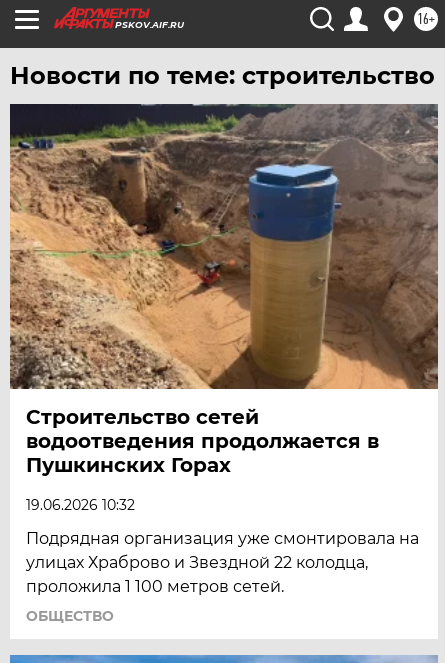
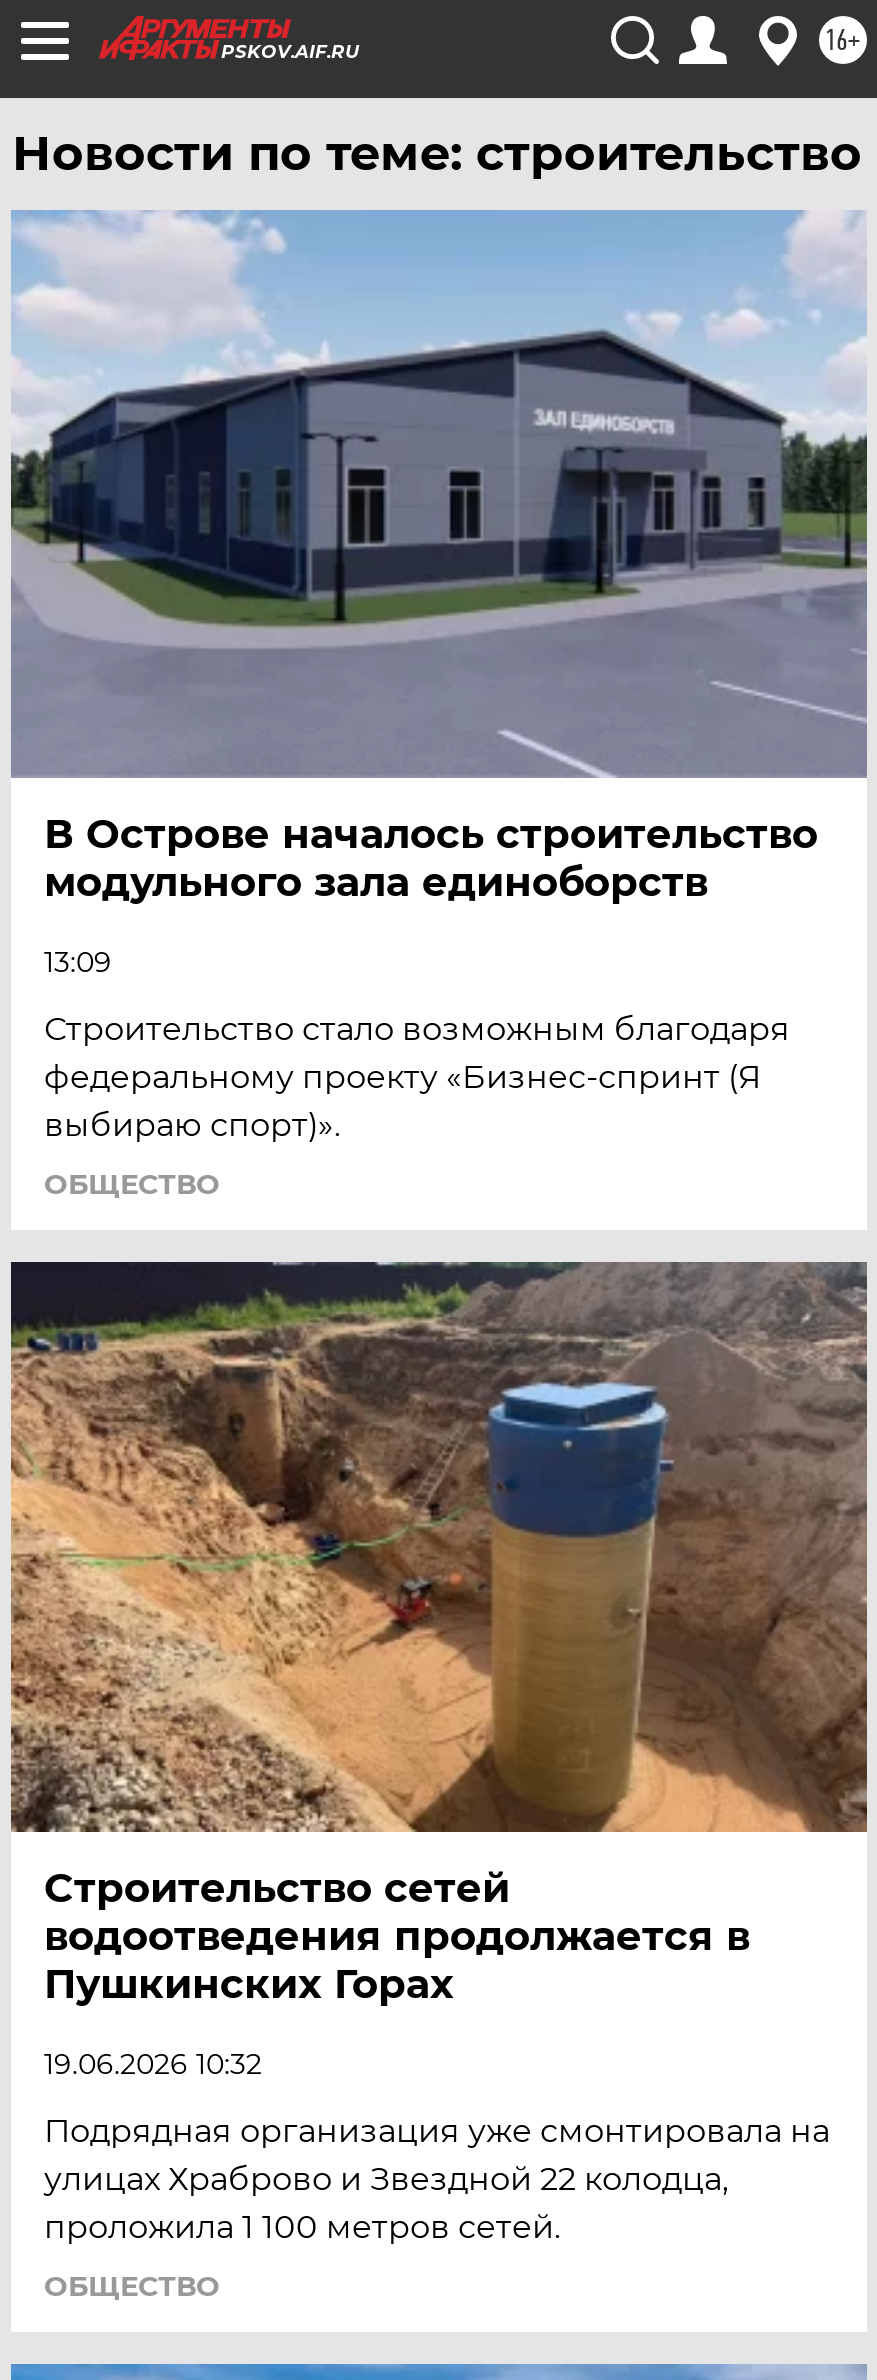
none -> [9,210,867,1202] [image] | В Острове началось строительство | модульного зала единоборств | 13:09 | Строительство стало возможным благодаря | федеральному проекту «Бизнес-спринт (Я | выбираю спорт)». | ОБЩЕСТВО

